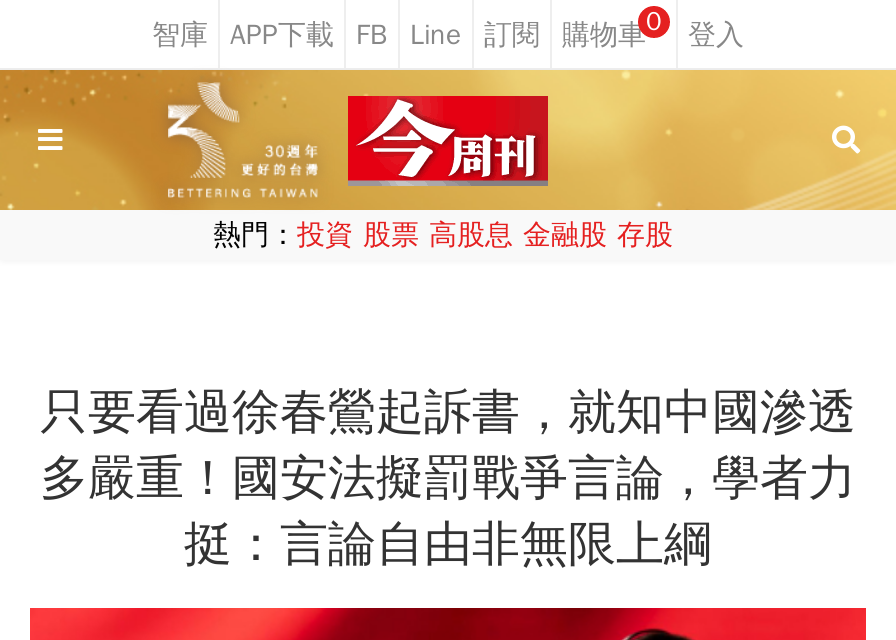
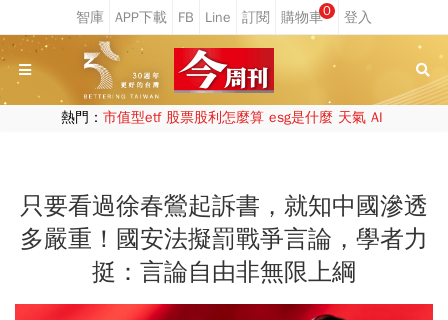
[213,218,673,252] 熱門：投資 股票 高股息 金融股 存股 -> [60,109,382,126] 熱門：市值型etf 股票股利怎麼算 esg是什麼 天氣 AI

